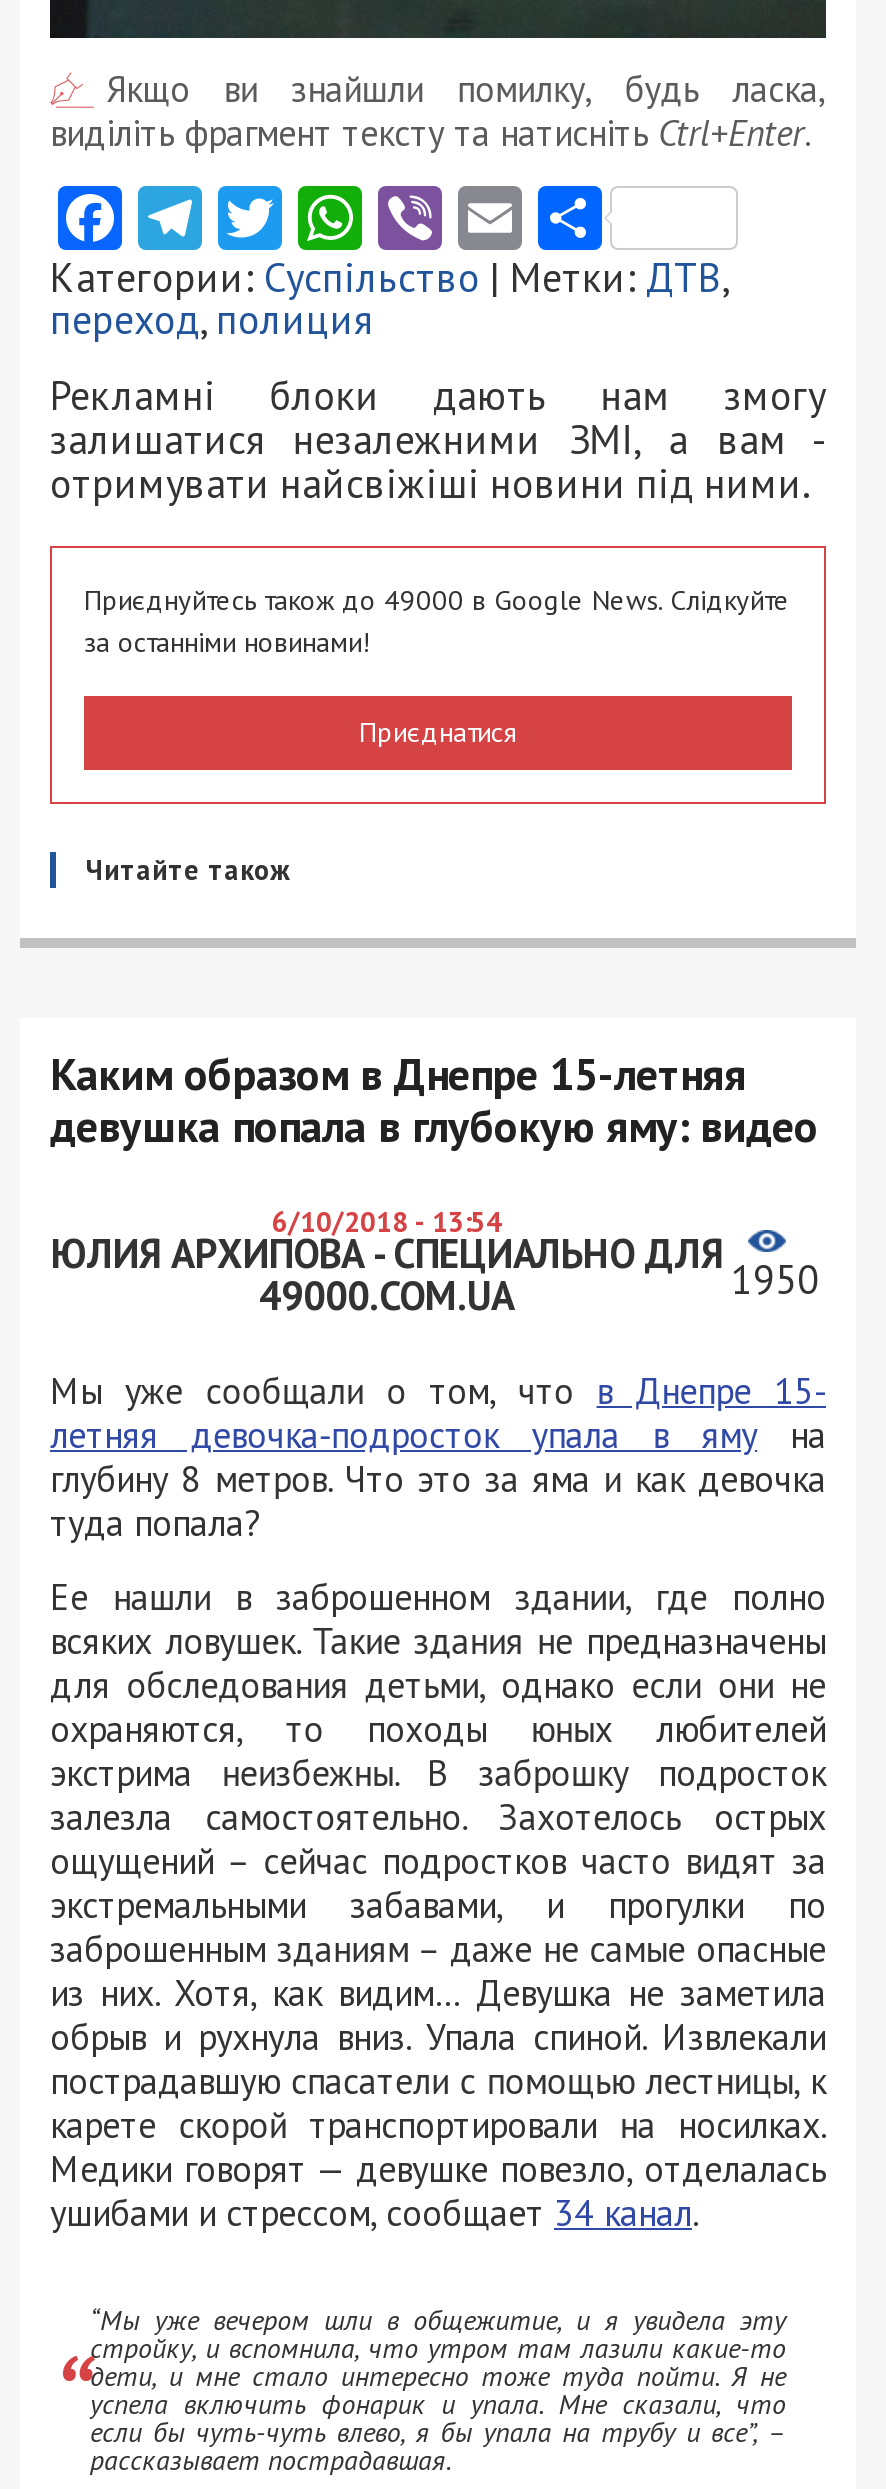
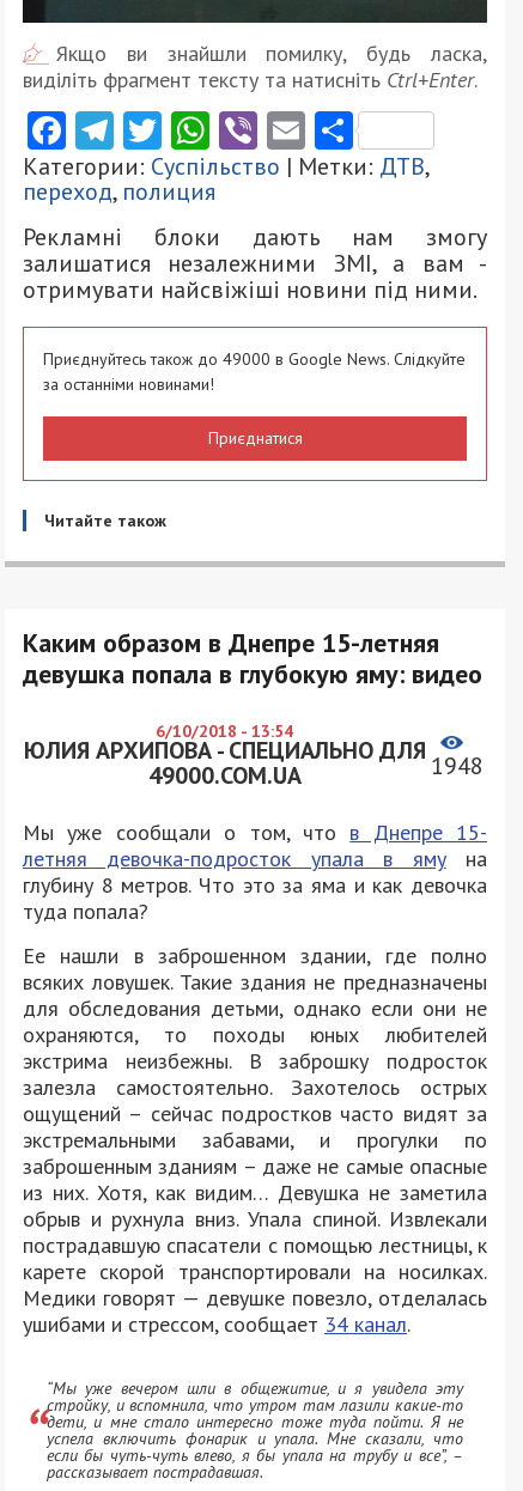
[51,1228,819,1306] ЮЛИЯ АРХИПОВА - СПЕЦИАЛЬНО ДЛЯ 1950 -> [23,735,483,781] ЮЛИЯ АРХИПОВА - СПЕЦИАЛЬНО ДЛЯ 1948

